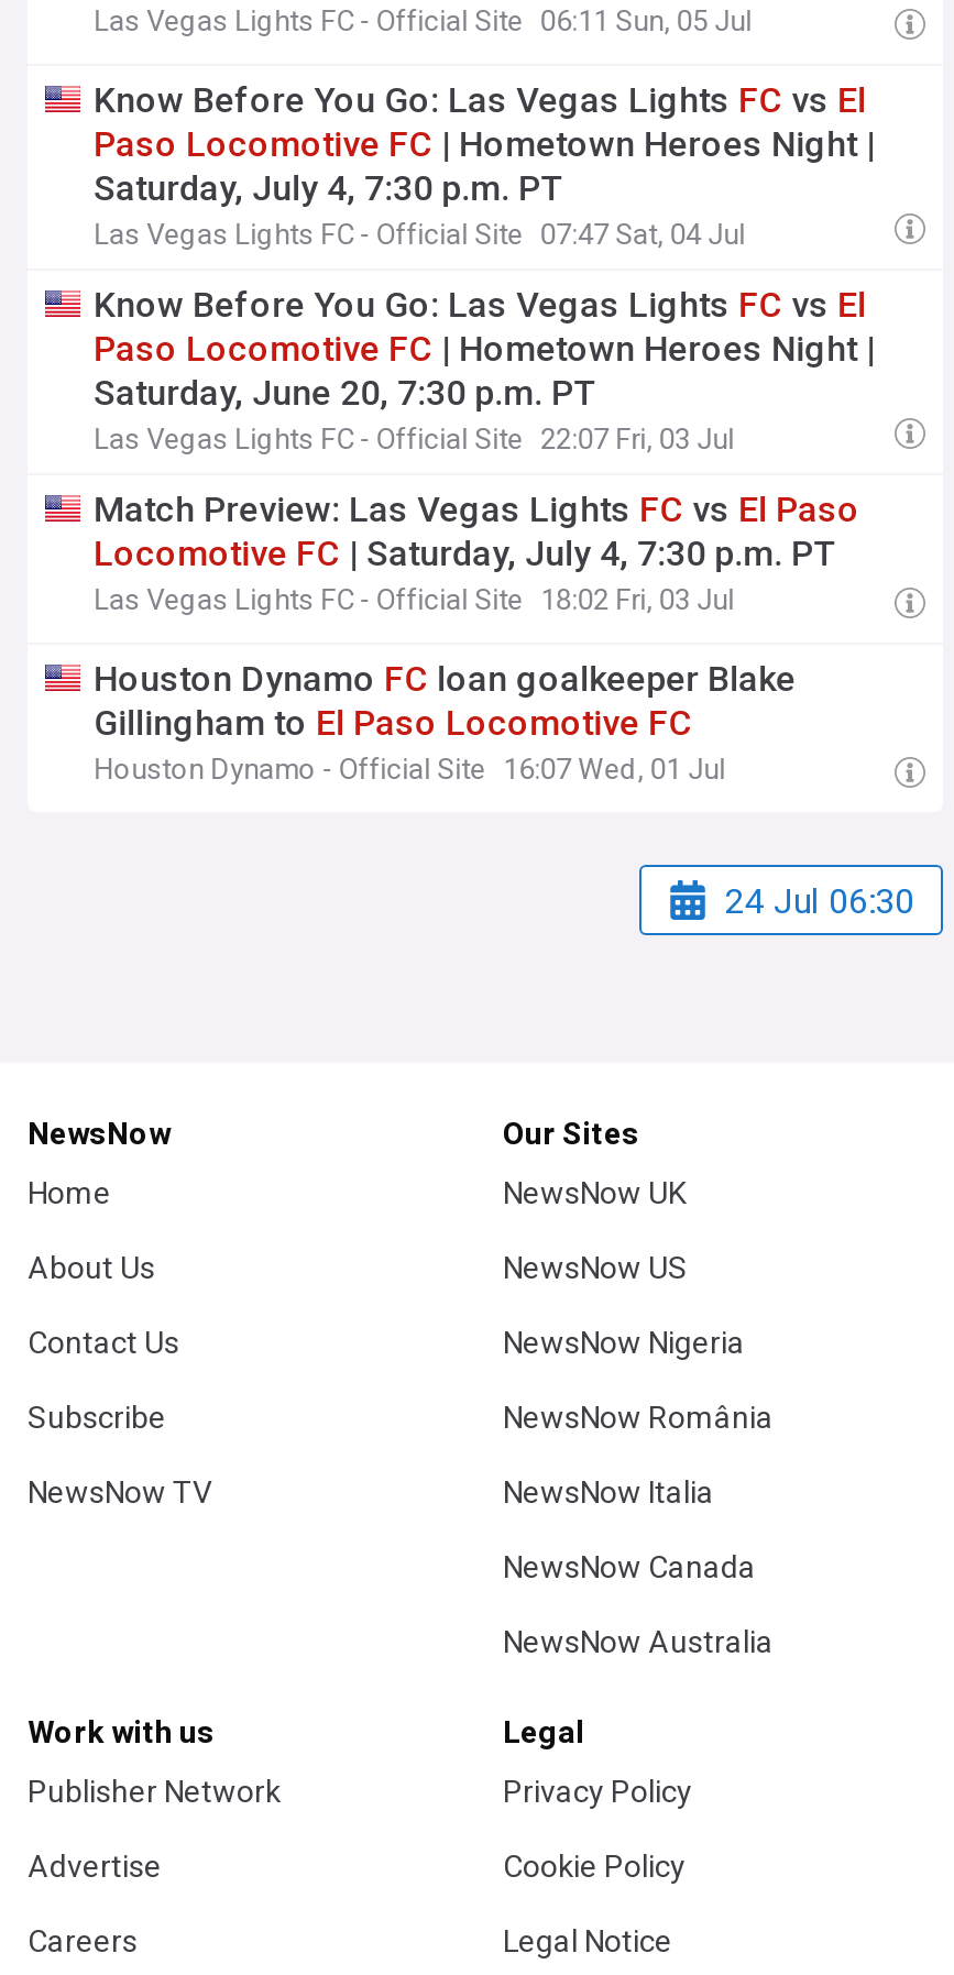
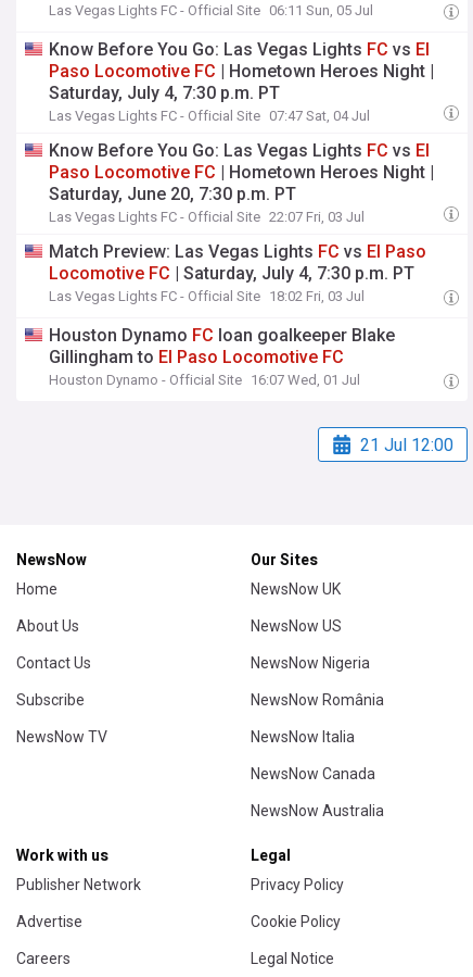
[725,879,914,921] 24 Jul 06:30 -> [360,434,453,455] 21 Jul 12:00

